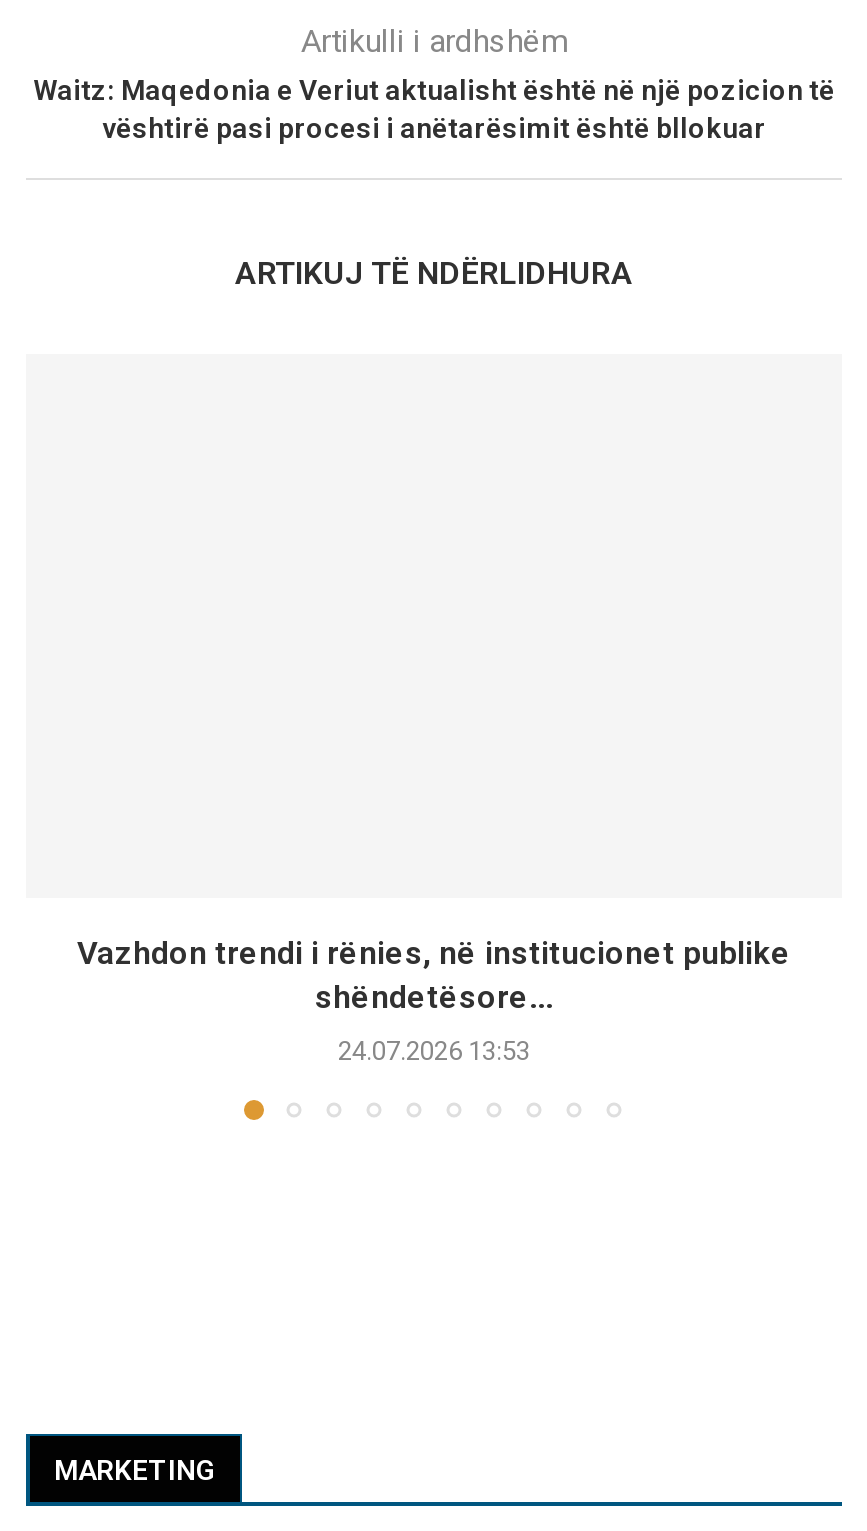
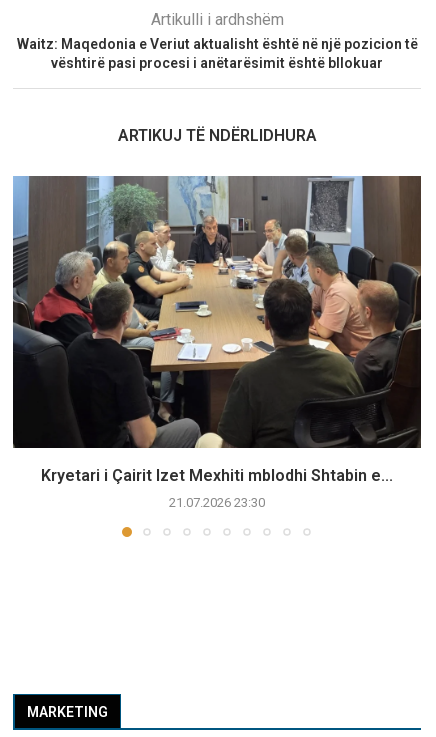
none -> [12,175,422,449] [image]
[77,933,791,1015] Vazhdon trendi i rënies, në institucionet publike | shëndetësore... -> [41,466,393,485] Kryetari i Çairit Izet Mexhiti mblodhi Shtabin e...
[338,1035,530,1065] 24.07.2026 13:53 -> [169,495,265,510] 21.07.2026 23:30

